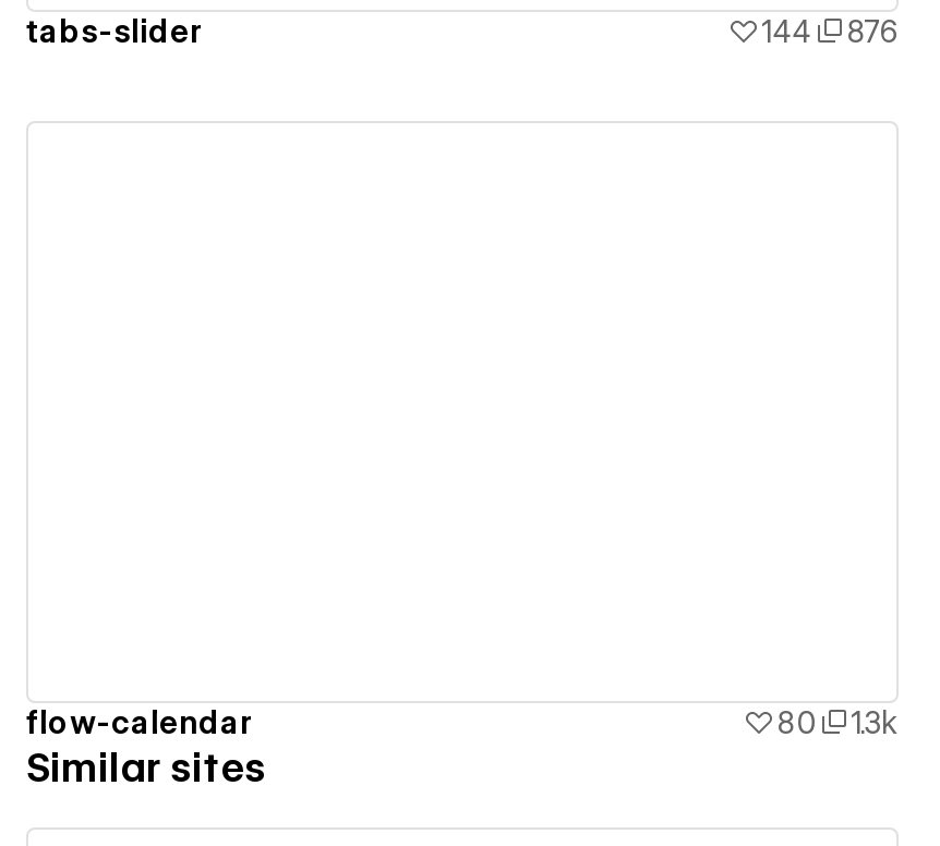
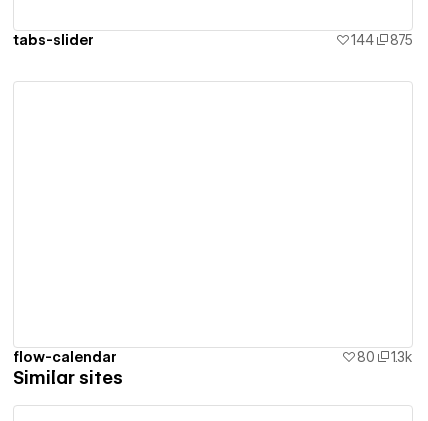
[761,13,899,48] 144 876 -> [351,32,413,48] 144 875

